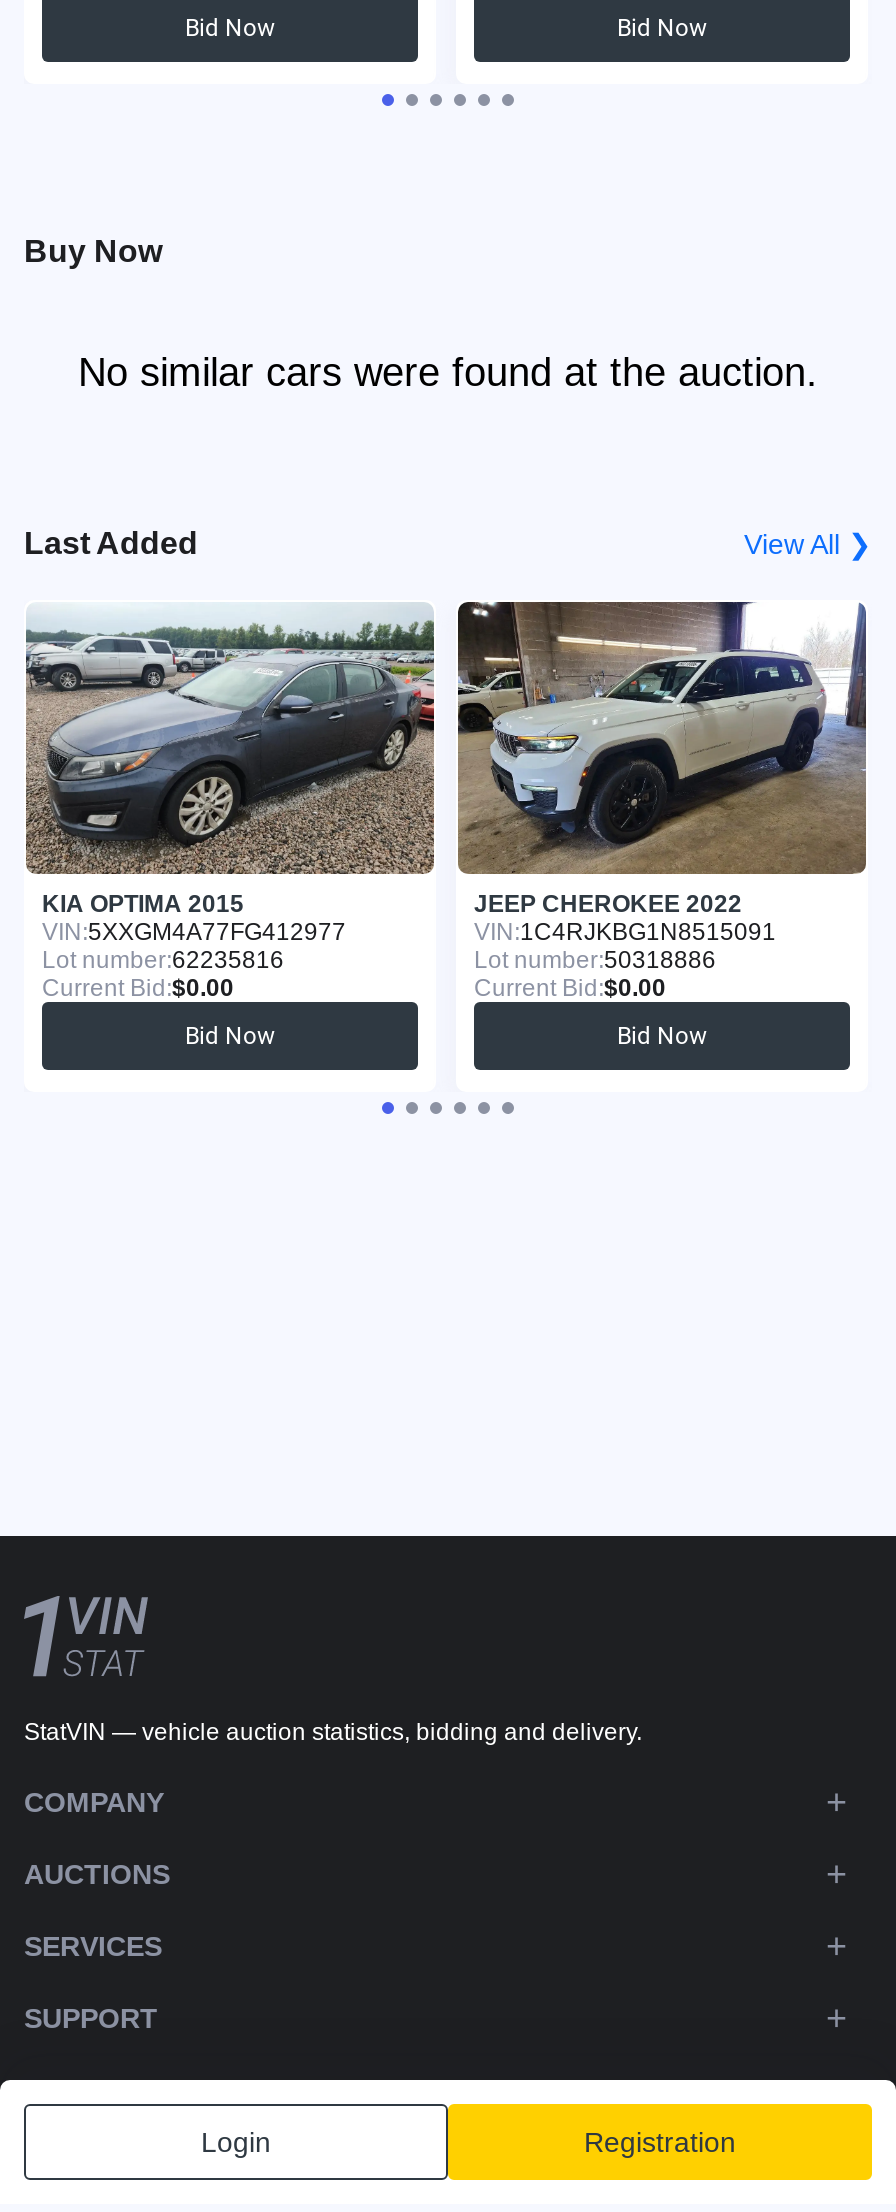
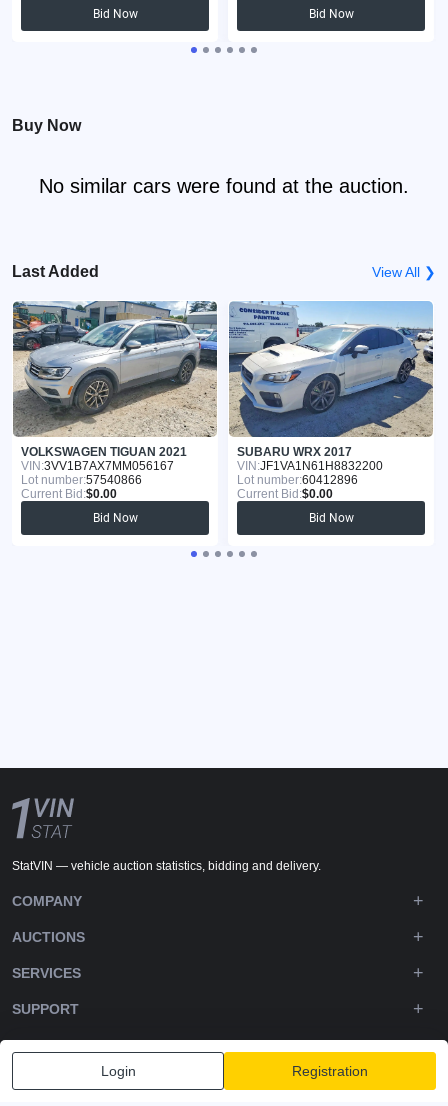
[26,602,436,975] [image] | KIA OPTIMA 2015 | VIN: 5XXGM4A77FG412977 | Lot number:62235816 -> [12,300,218,487] [image] | VOLKSWAGEN TIGUAN 2021 | VIN: 3VV1B7AX7MM056167 | Lot number:57540866
[456,600,868,975] [image] | JEEP CHEROKEE 2022 | VIN: 1C4RJKBG1N8515091 | Lot number:50318886 -> [228,300,433,487] [image] | SUBARU WRX 2017 | VIN: JF1VA1N61H8832200 | Lot number:60412896

